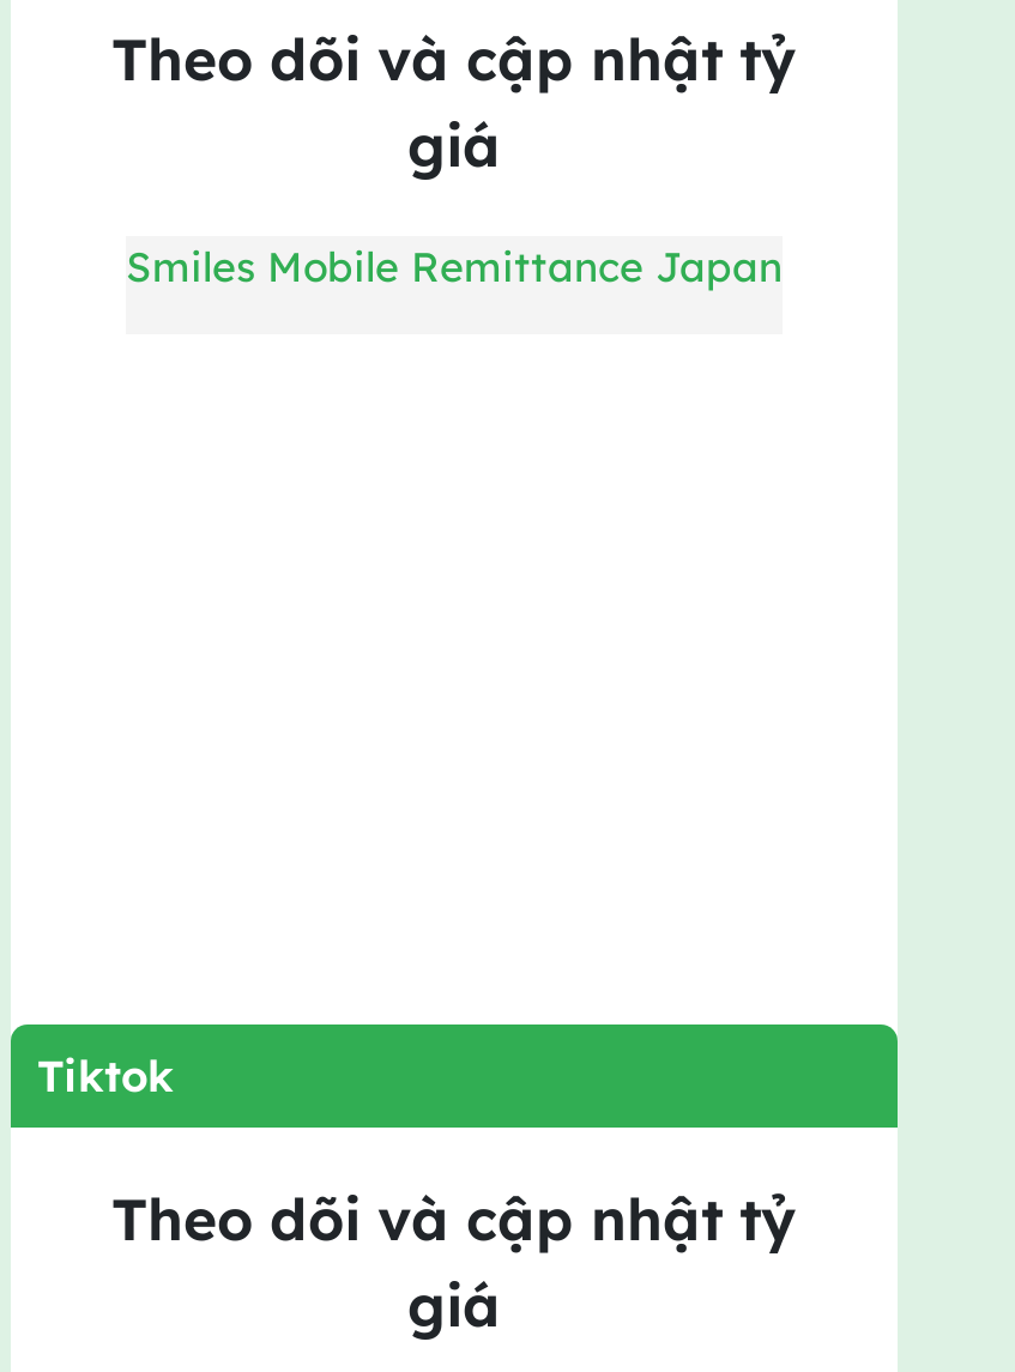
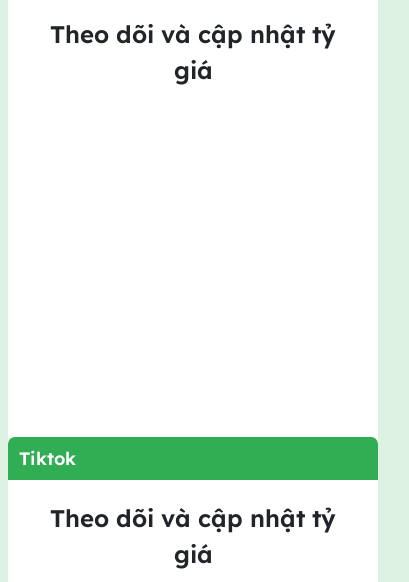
[126,242,783,292] Smiles Mobile Remittance Japan -> none

